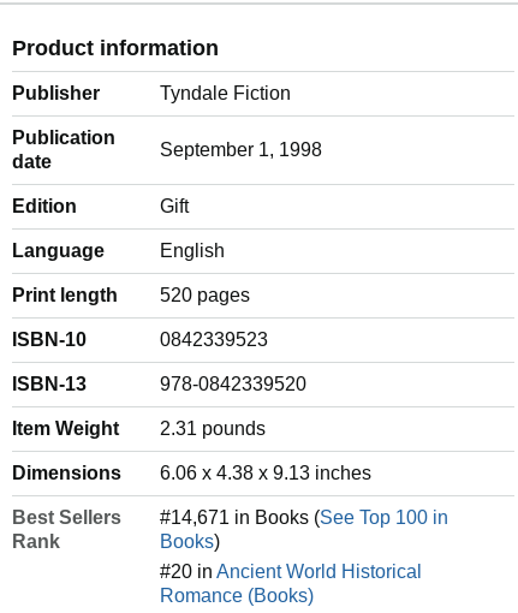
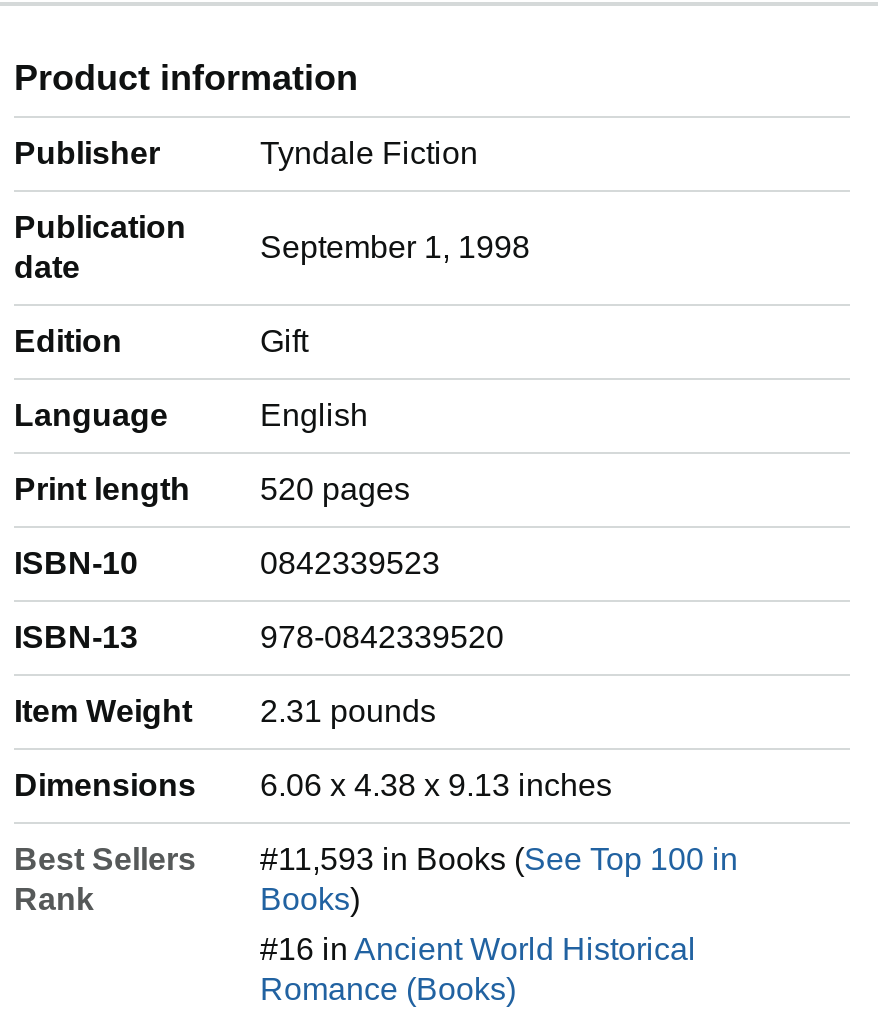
[160,507,448,528] #14,671 in Books (See Top 100 in -> [260,842,738,876] #11,593 in Books (See Top 100 in
[160,562,422,582] #20 in Ancient World Historical -> [260,932,696,966] #16 in Ancient World Historical

